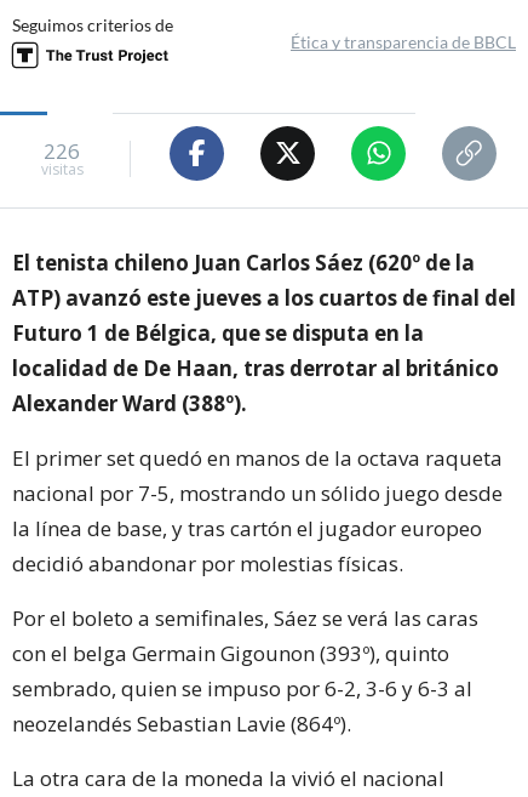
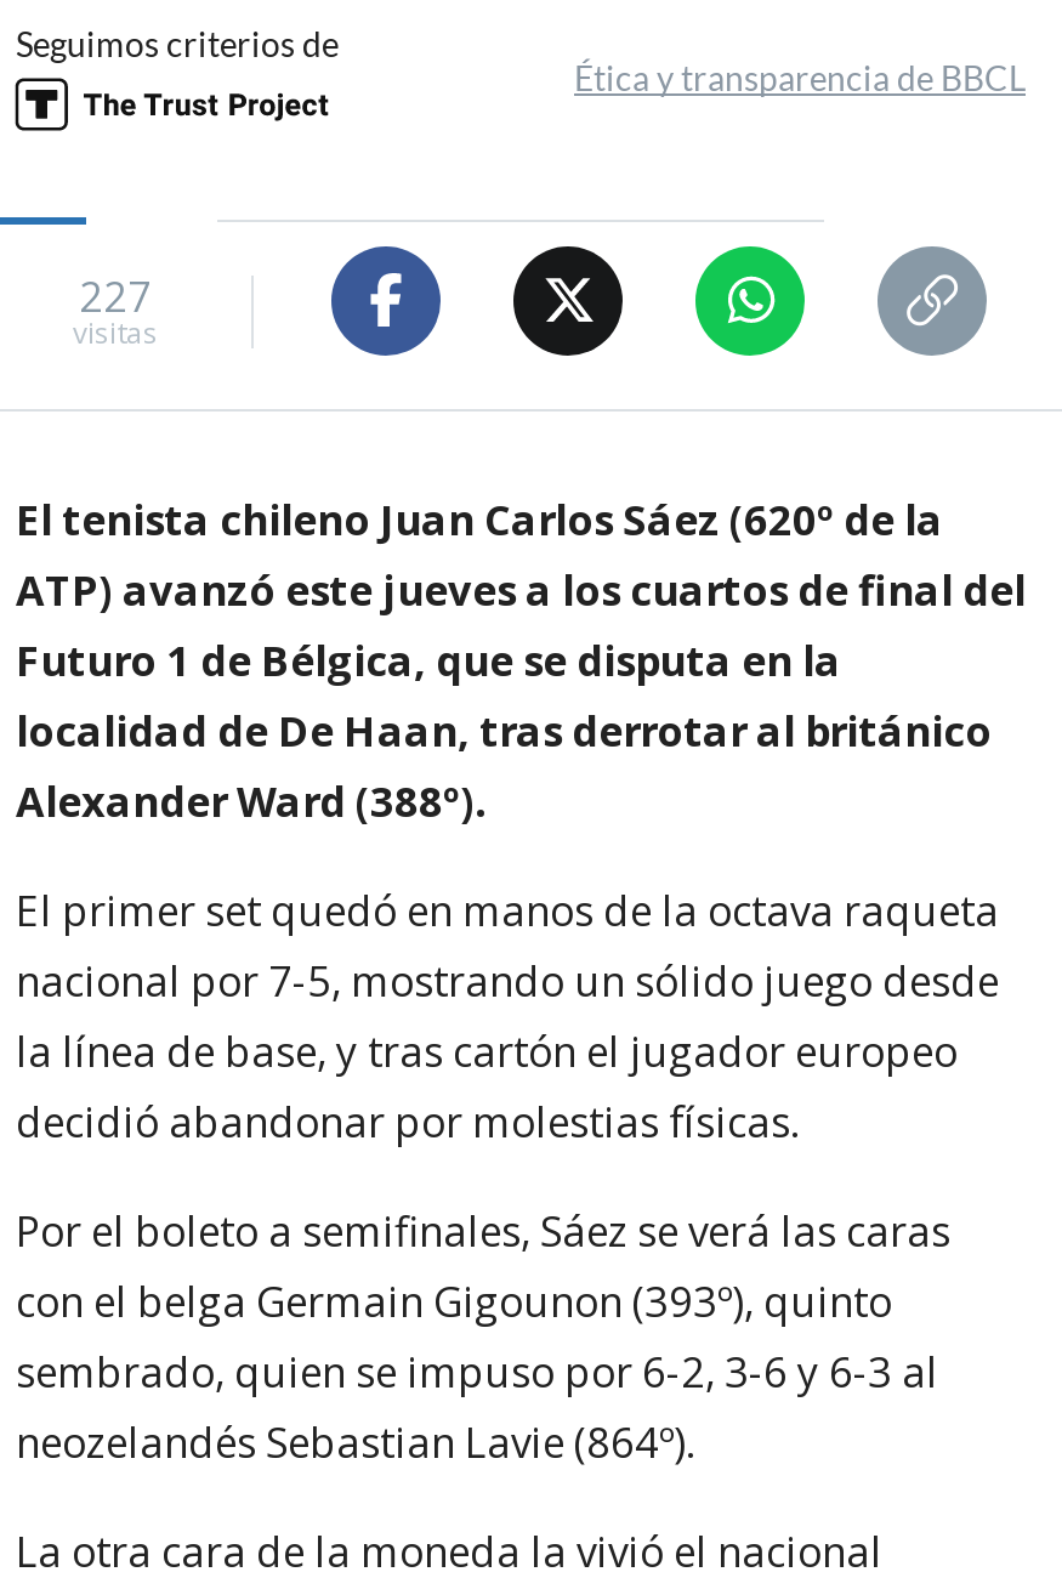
[44,137,80,165] 226 -> [79,269,152,325] 227

